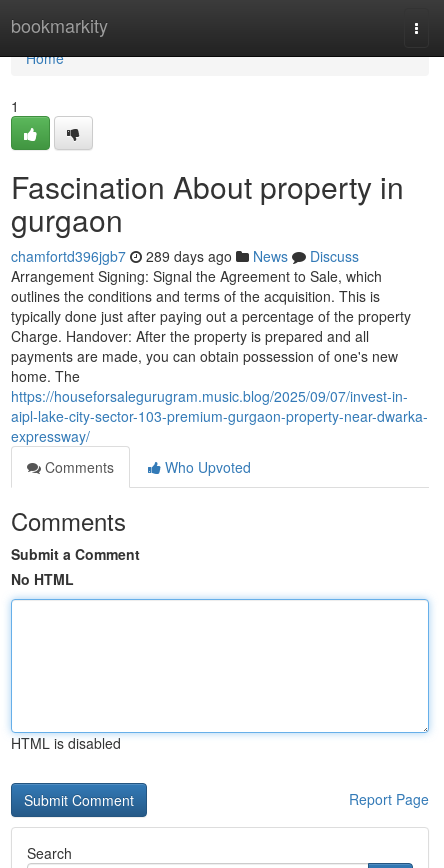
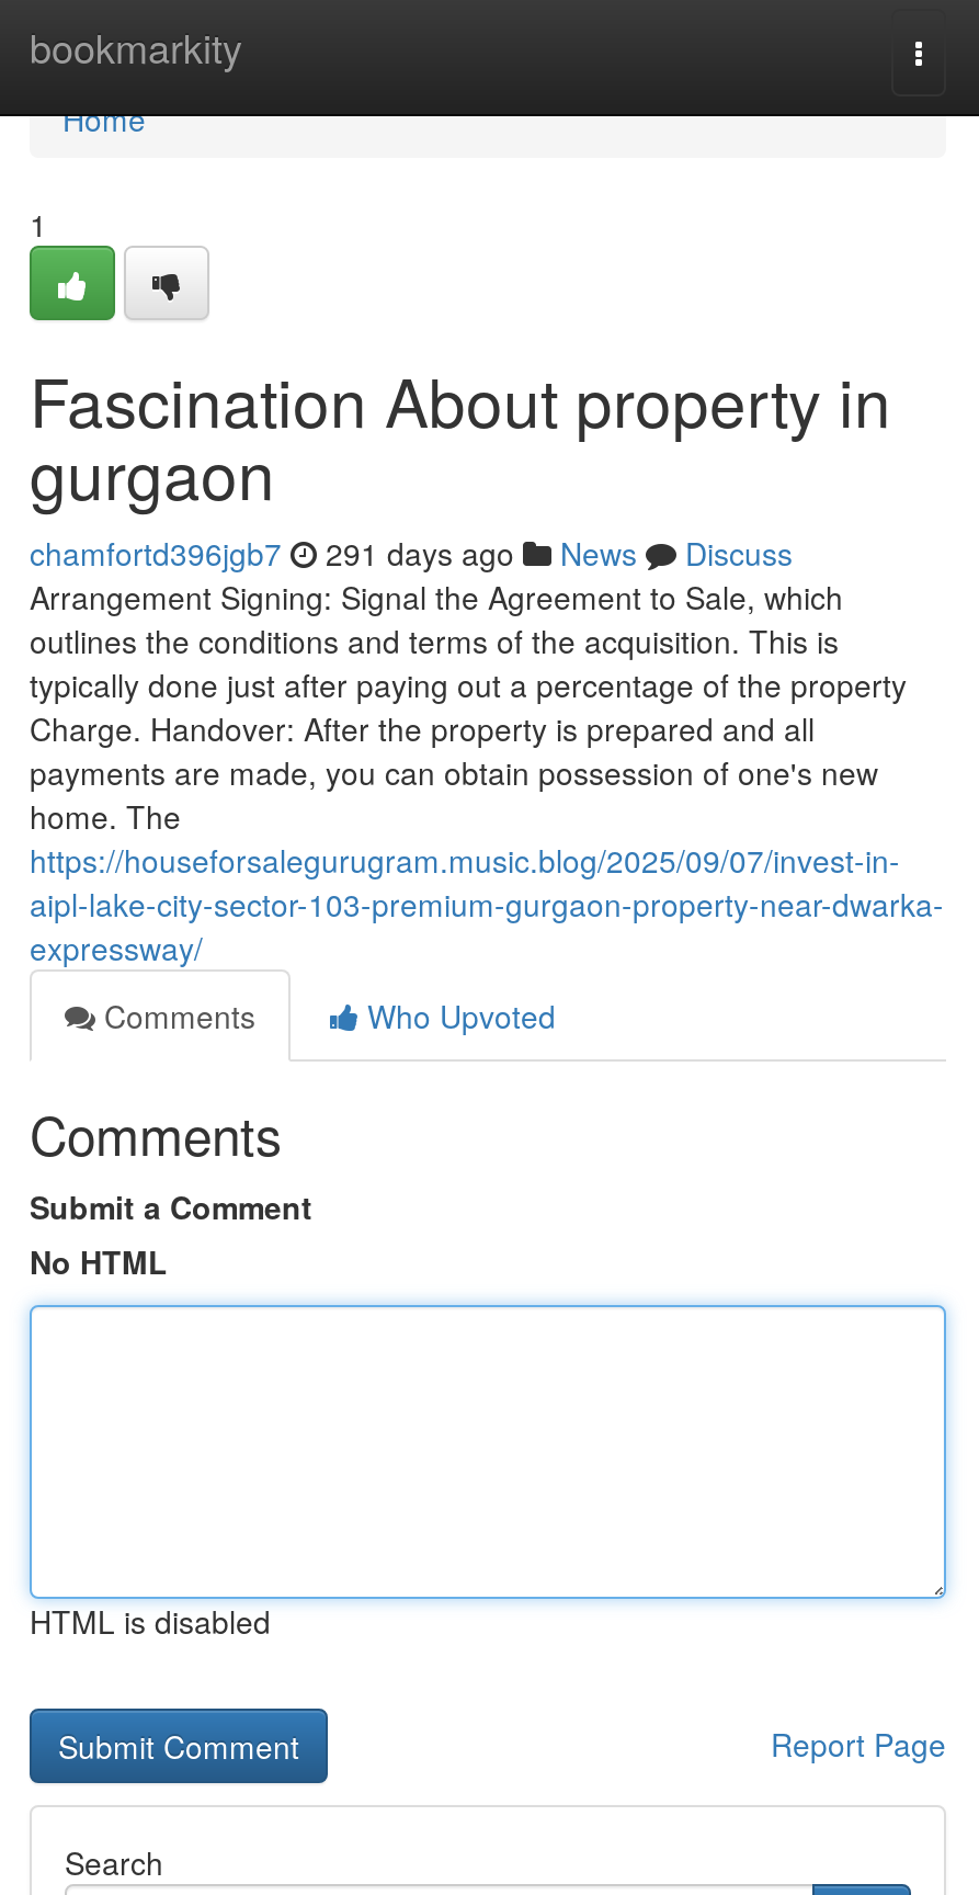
[11,246,359,266] chamfortd396jgb7 289 days ago News Discuss -> [30,531,793,575] chamfortd396jgb7 291 days ago News Discuss

